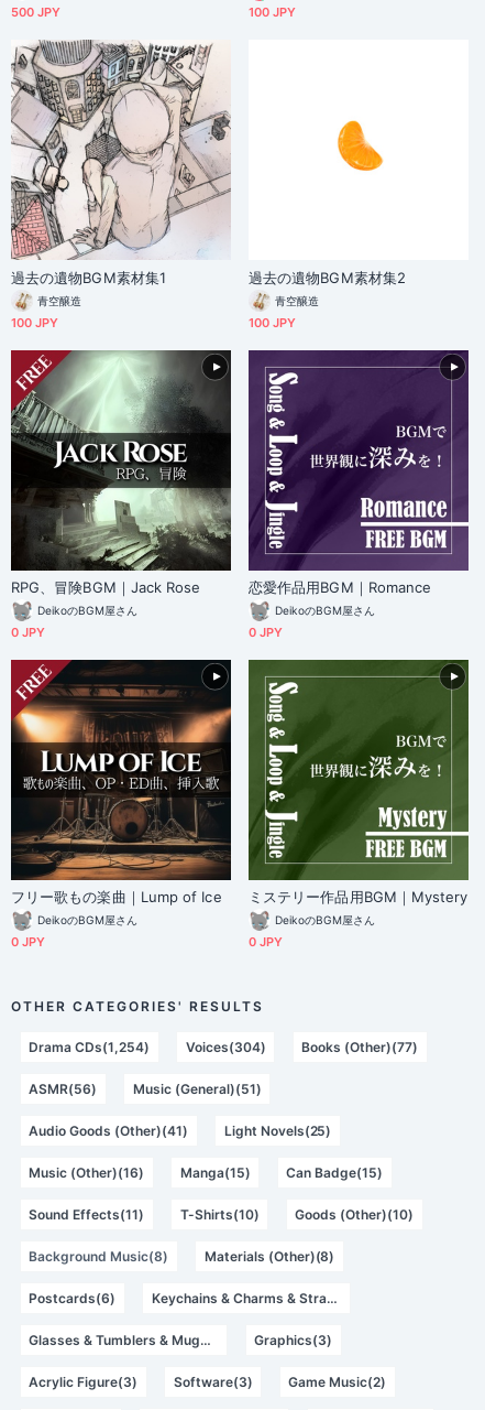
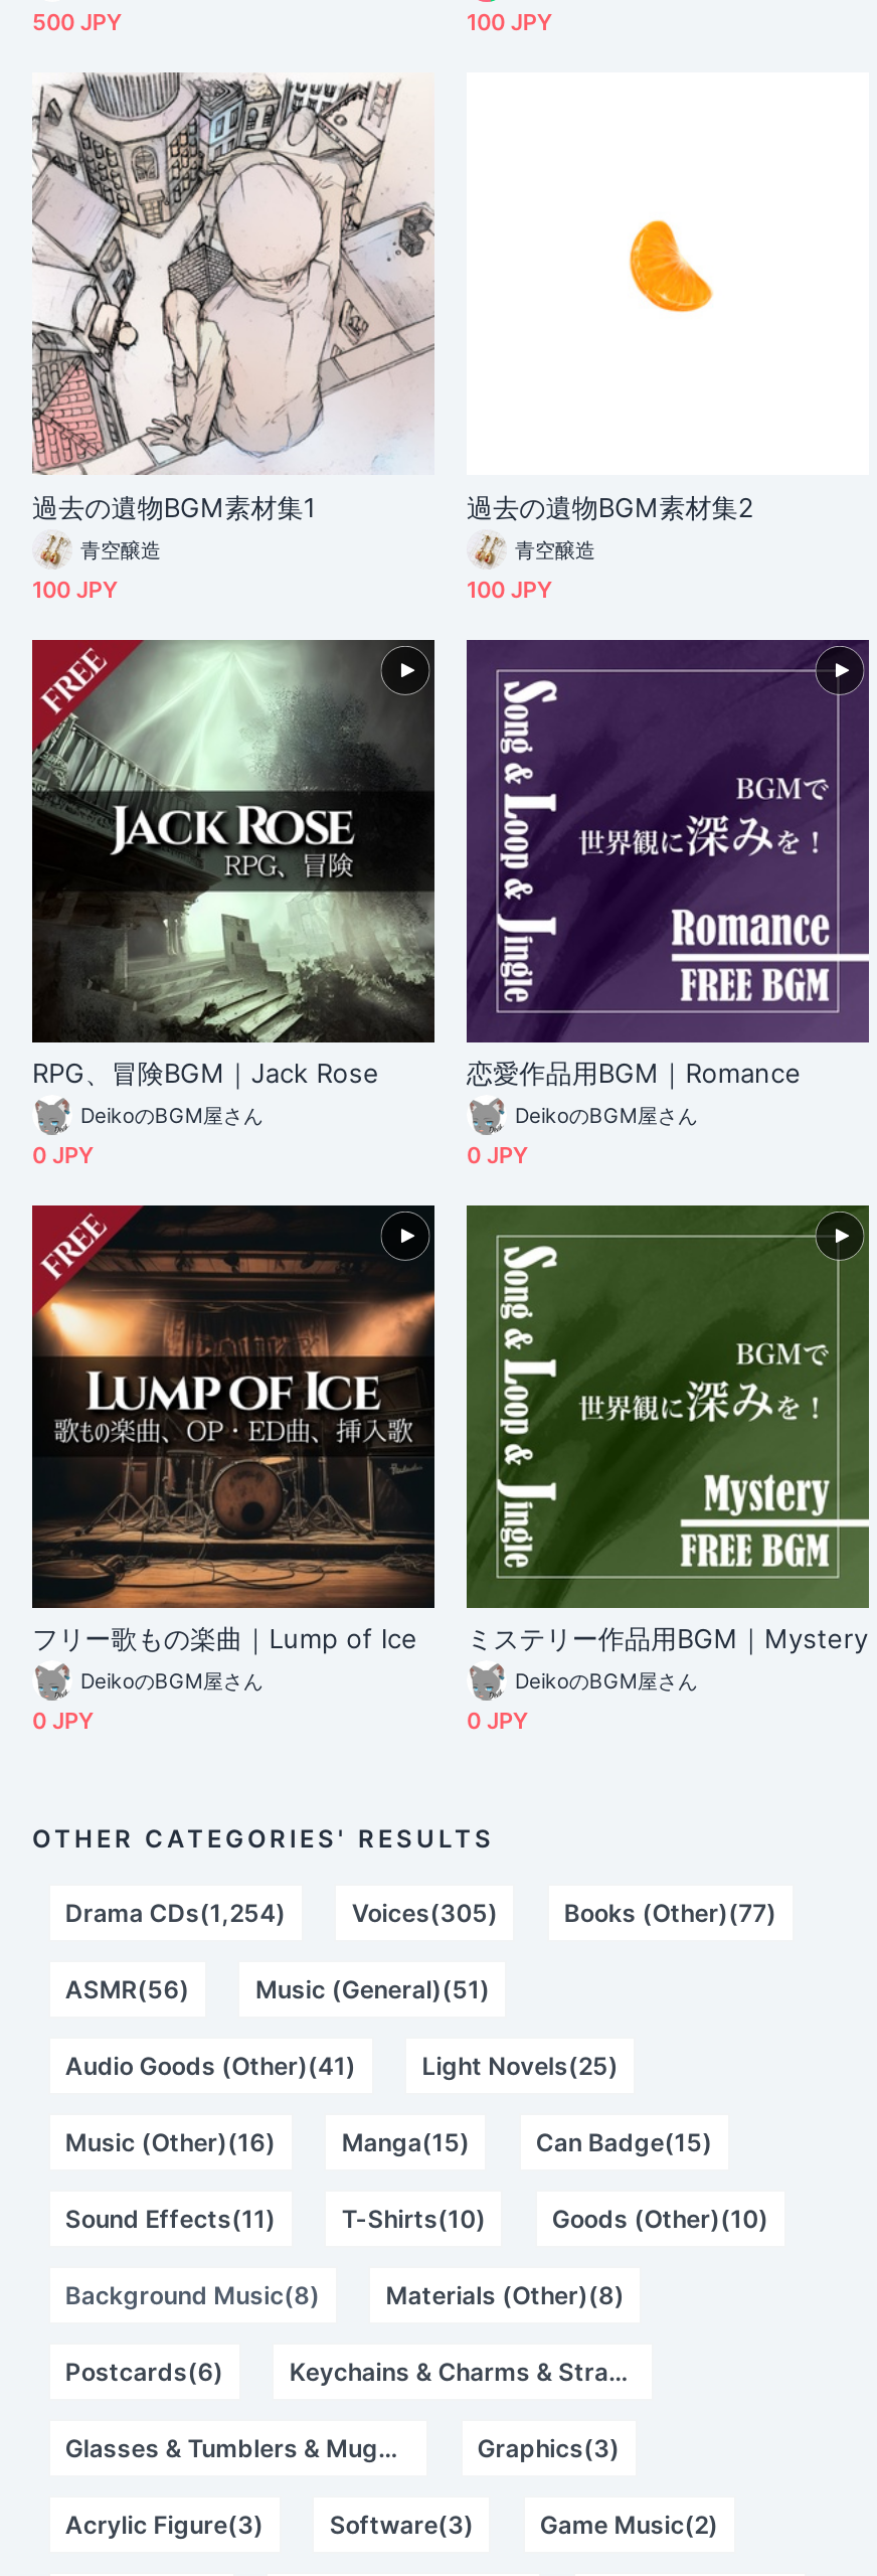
[186,1038,266,1055] Voices(304) -> [352,1897,498,1927] Voices(305)

